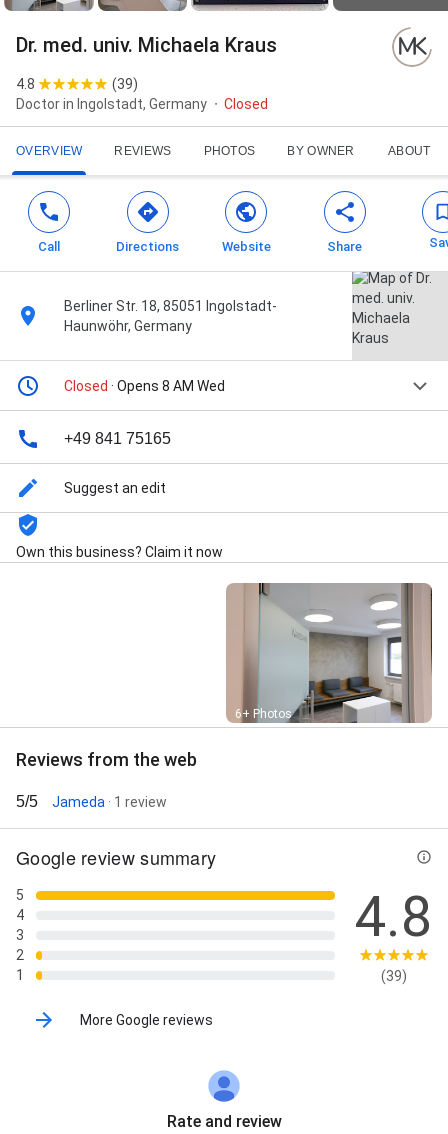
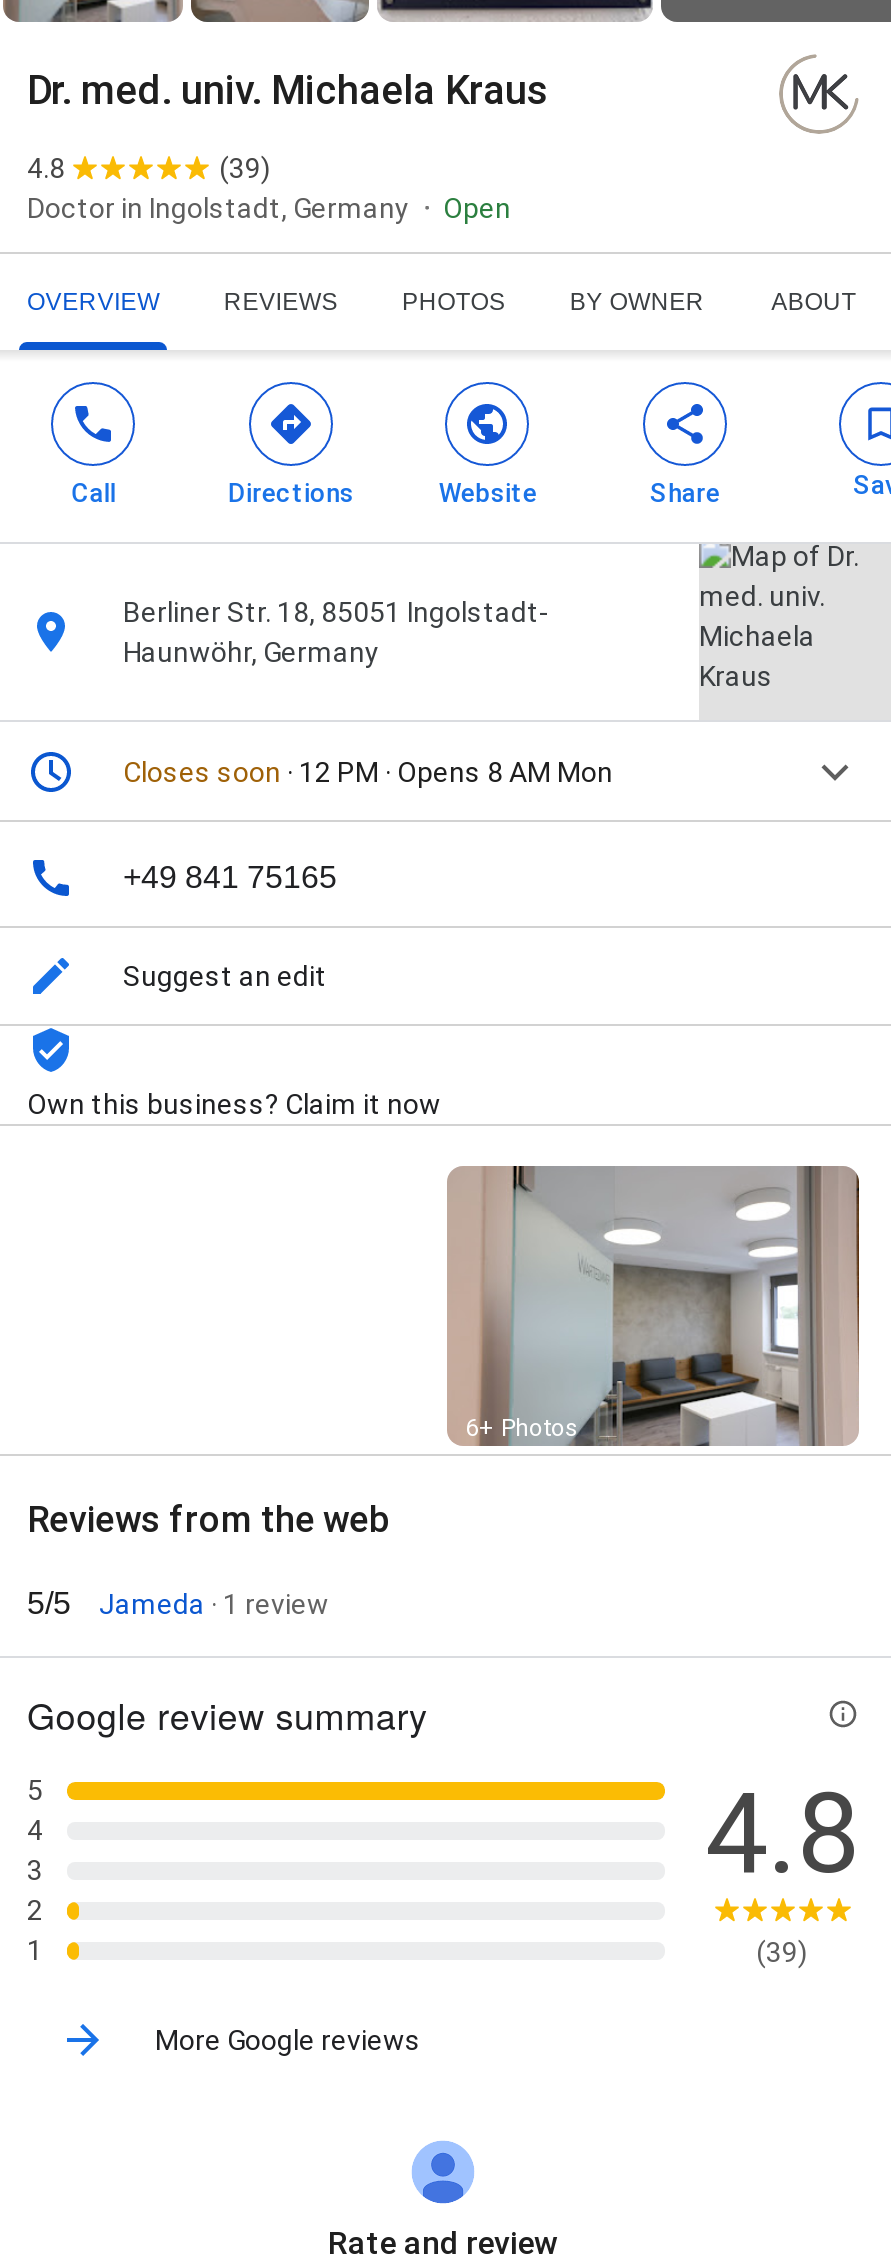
[224,96,268,112] Closed -> [443,192,511,224] Open
[64,378,225,394] Closed · Opens 8 AM Wed -> [123,756,613,788] Closes soon · 12 PM · Opens 8 AM Mon

